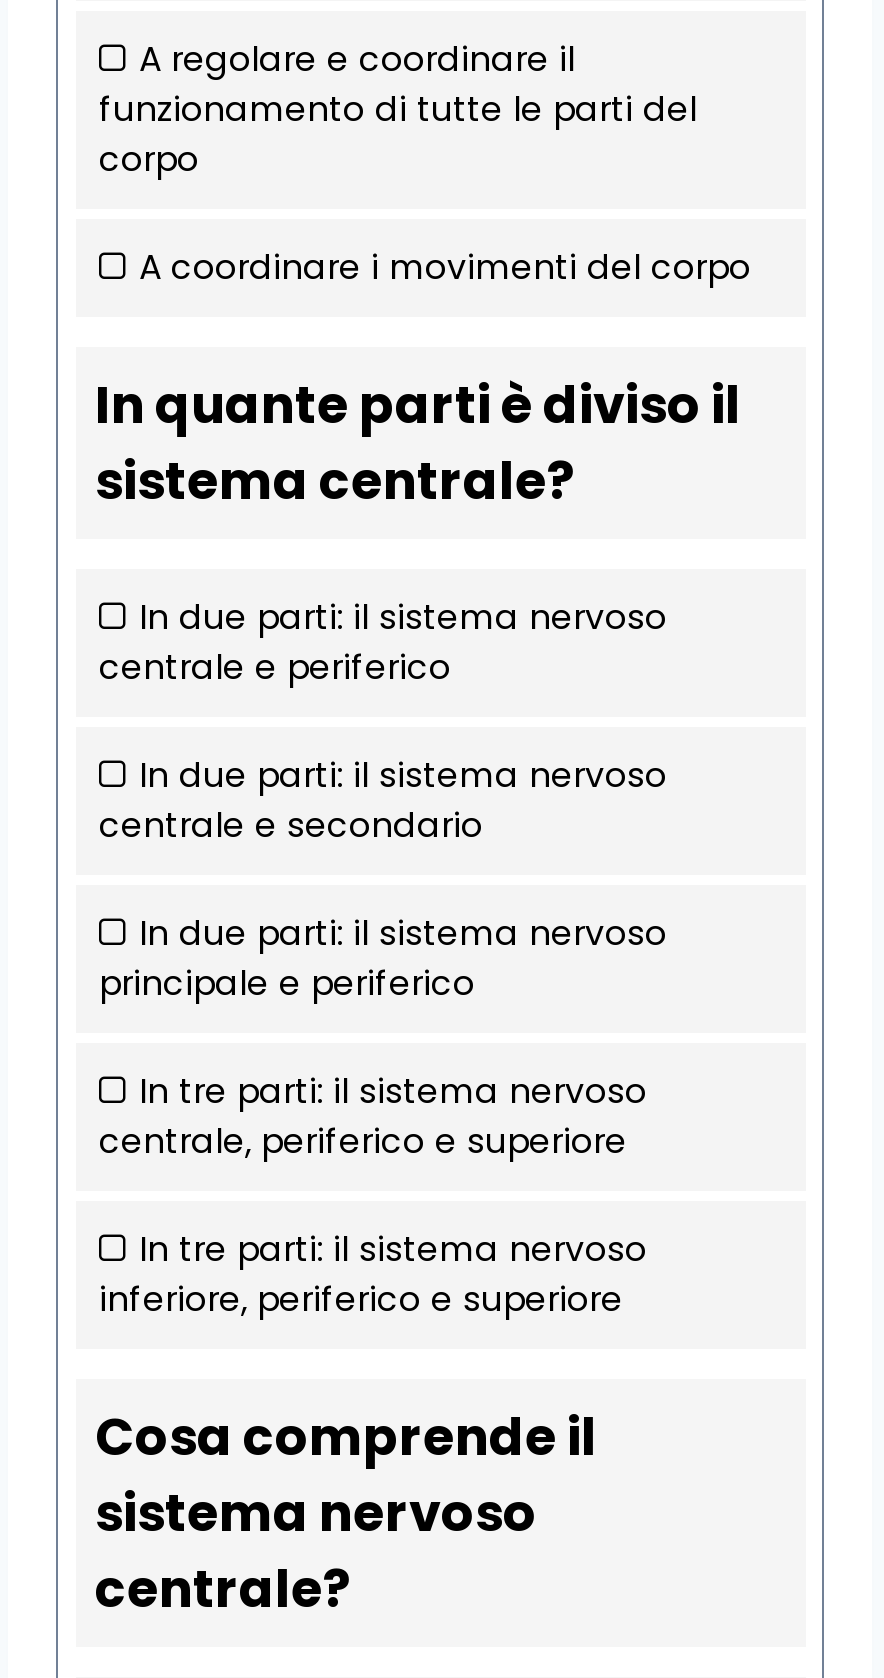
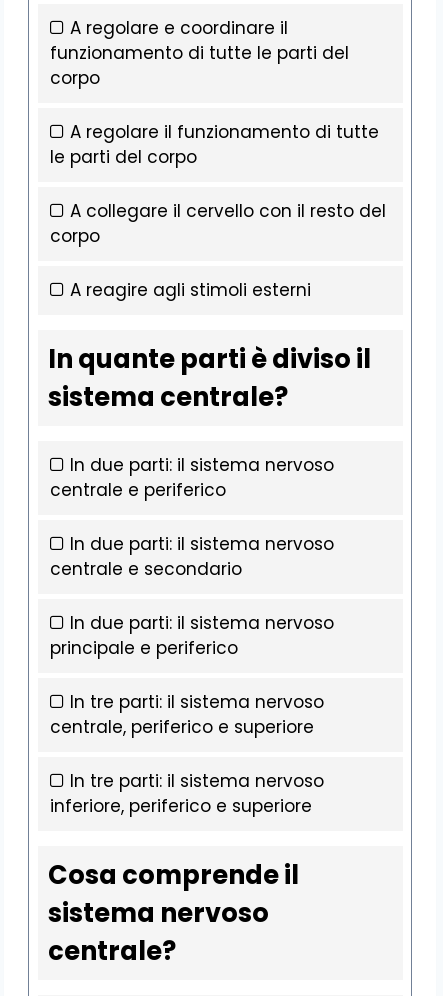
[139,243,751,291] A coordinare i movimenti del corpo -> [49,120,385,302] A regolare il funzionamento di tutte | le parti del corpo | A collegare il cervello con il resto del | corpo | A reagire agli stimoli esterni

